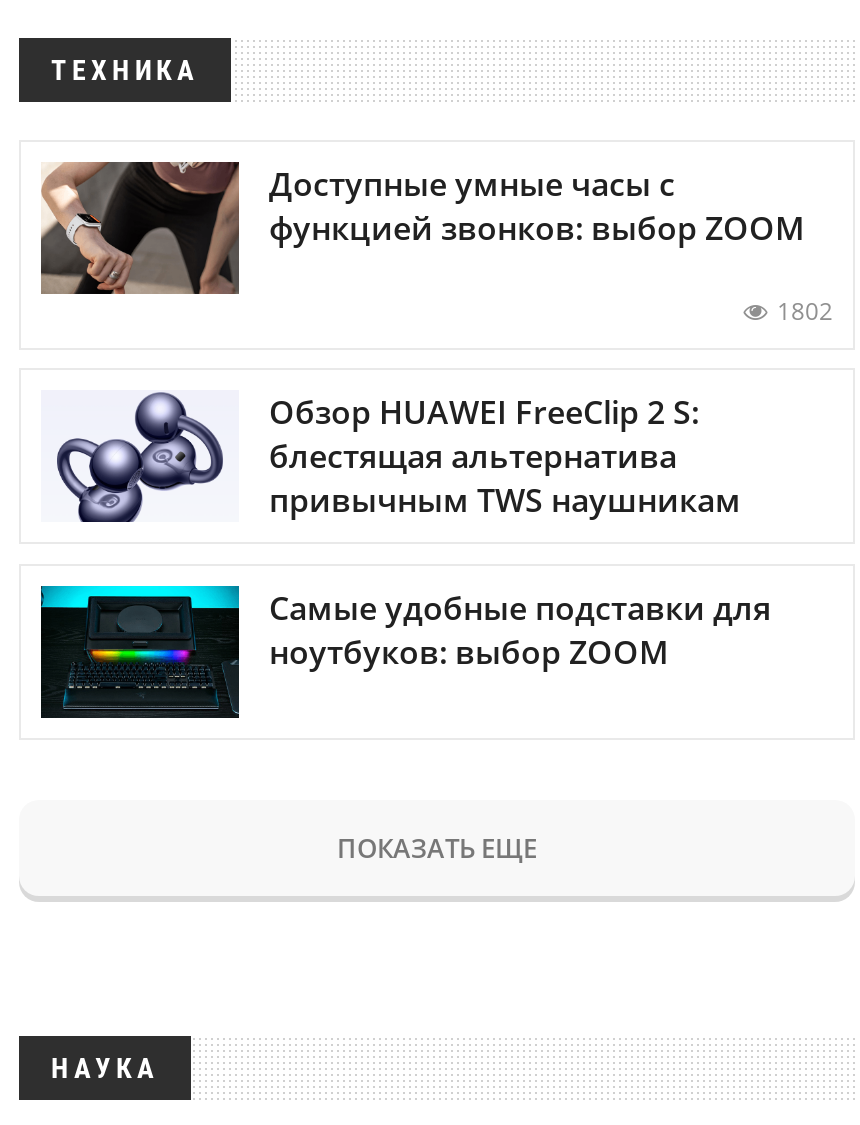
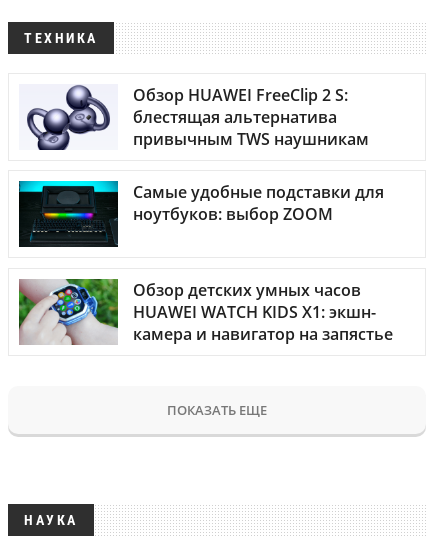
[39,160,833,328] [image] | Доступные умные часы с | функцией звонков: выбор ZOOM | 1802 -> none
moved [53,391,771,673] -> [25,84,384,225]: [image] | Обзор HUAWEI FreeClip 2 S: | блестящая альтернатива | привычным TWS наушникам | Самые удобные подставки для | ноутбуков: выбор ZOOM
none -> [18,278,393,346] [image] | Обзор детских умных часов | HUAWEI WATCH KIDS X1: экшн- | камера и навигатор на запястье

